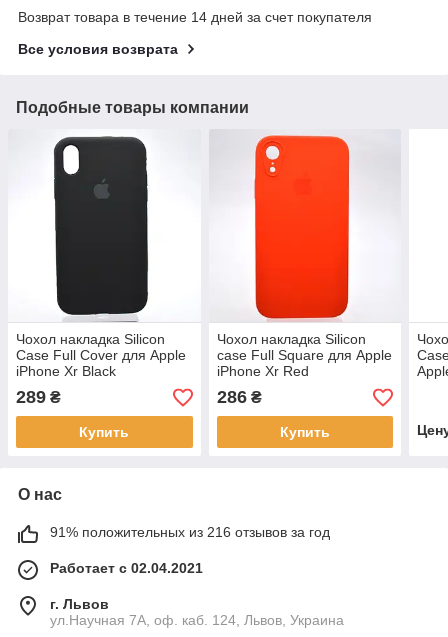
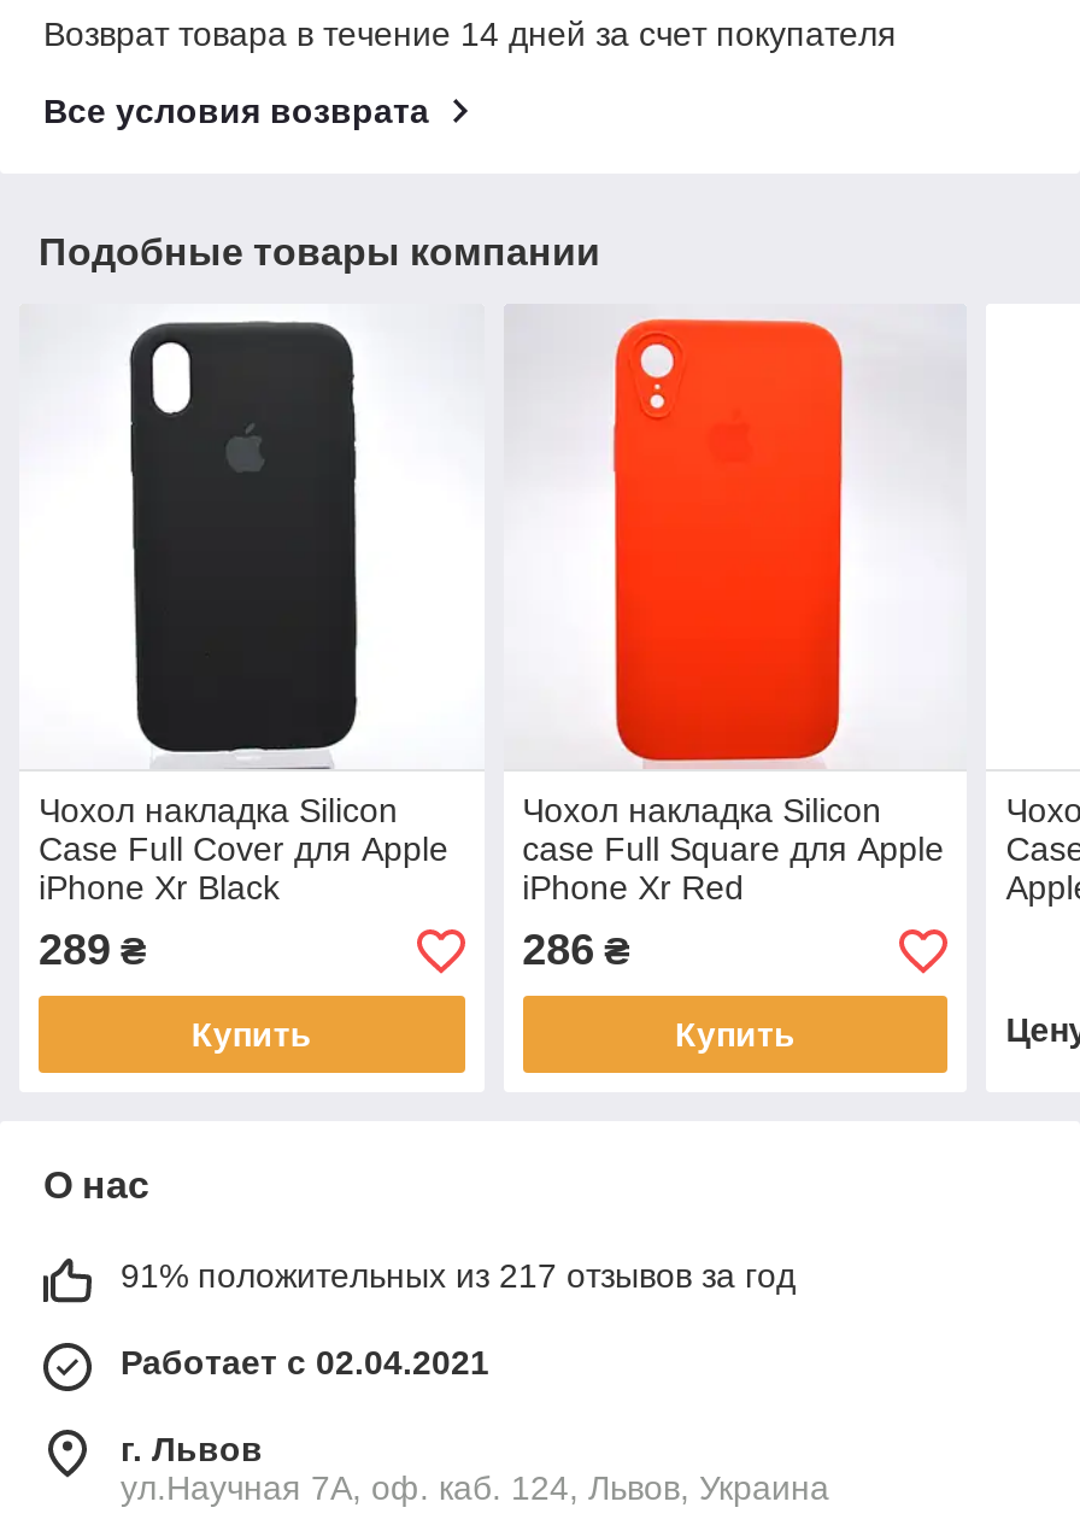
[50,524,330,540] 91% положительных из 216 отзывов за год -> [121,1256,796,1295] 91% положительных из 217 отзывов за год

